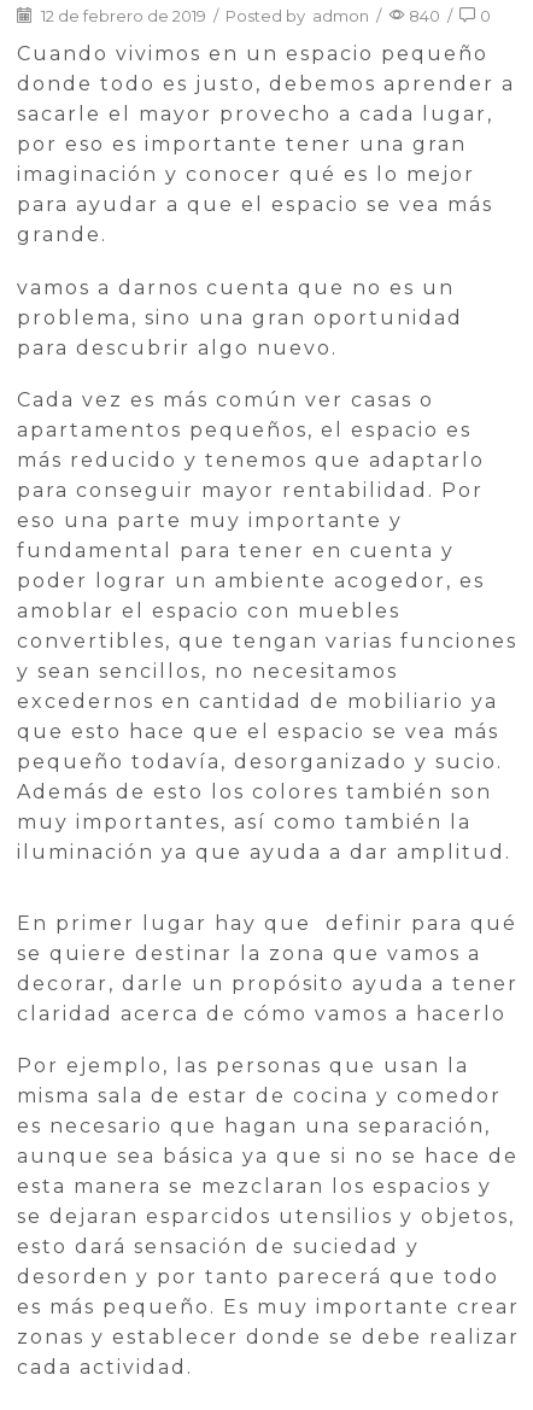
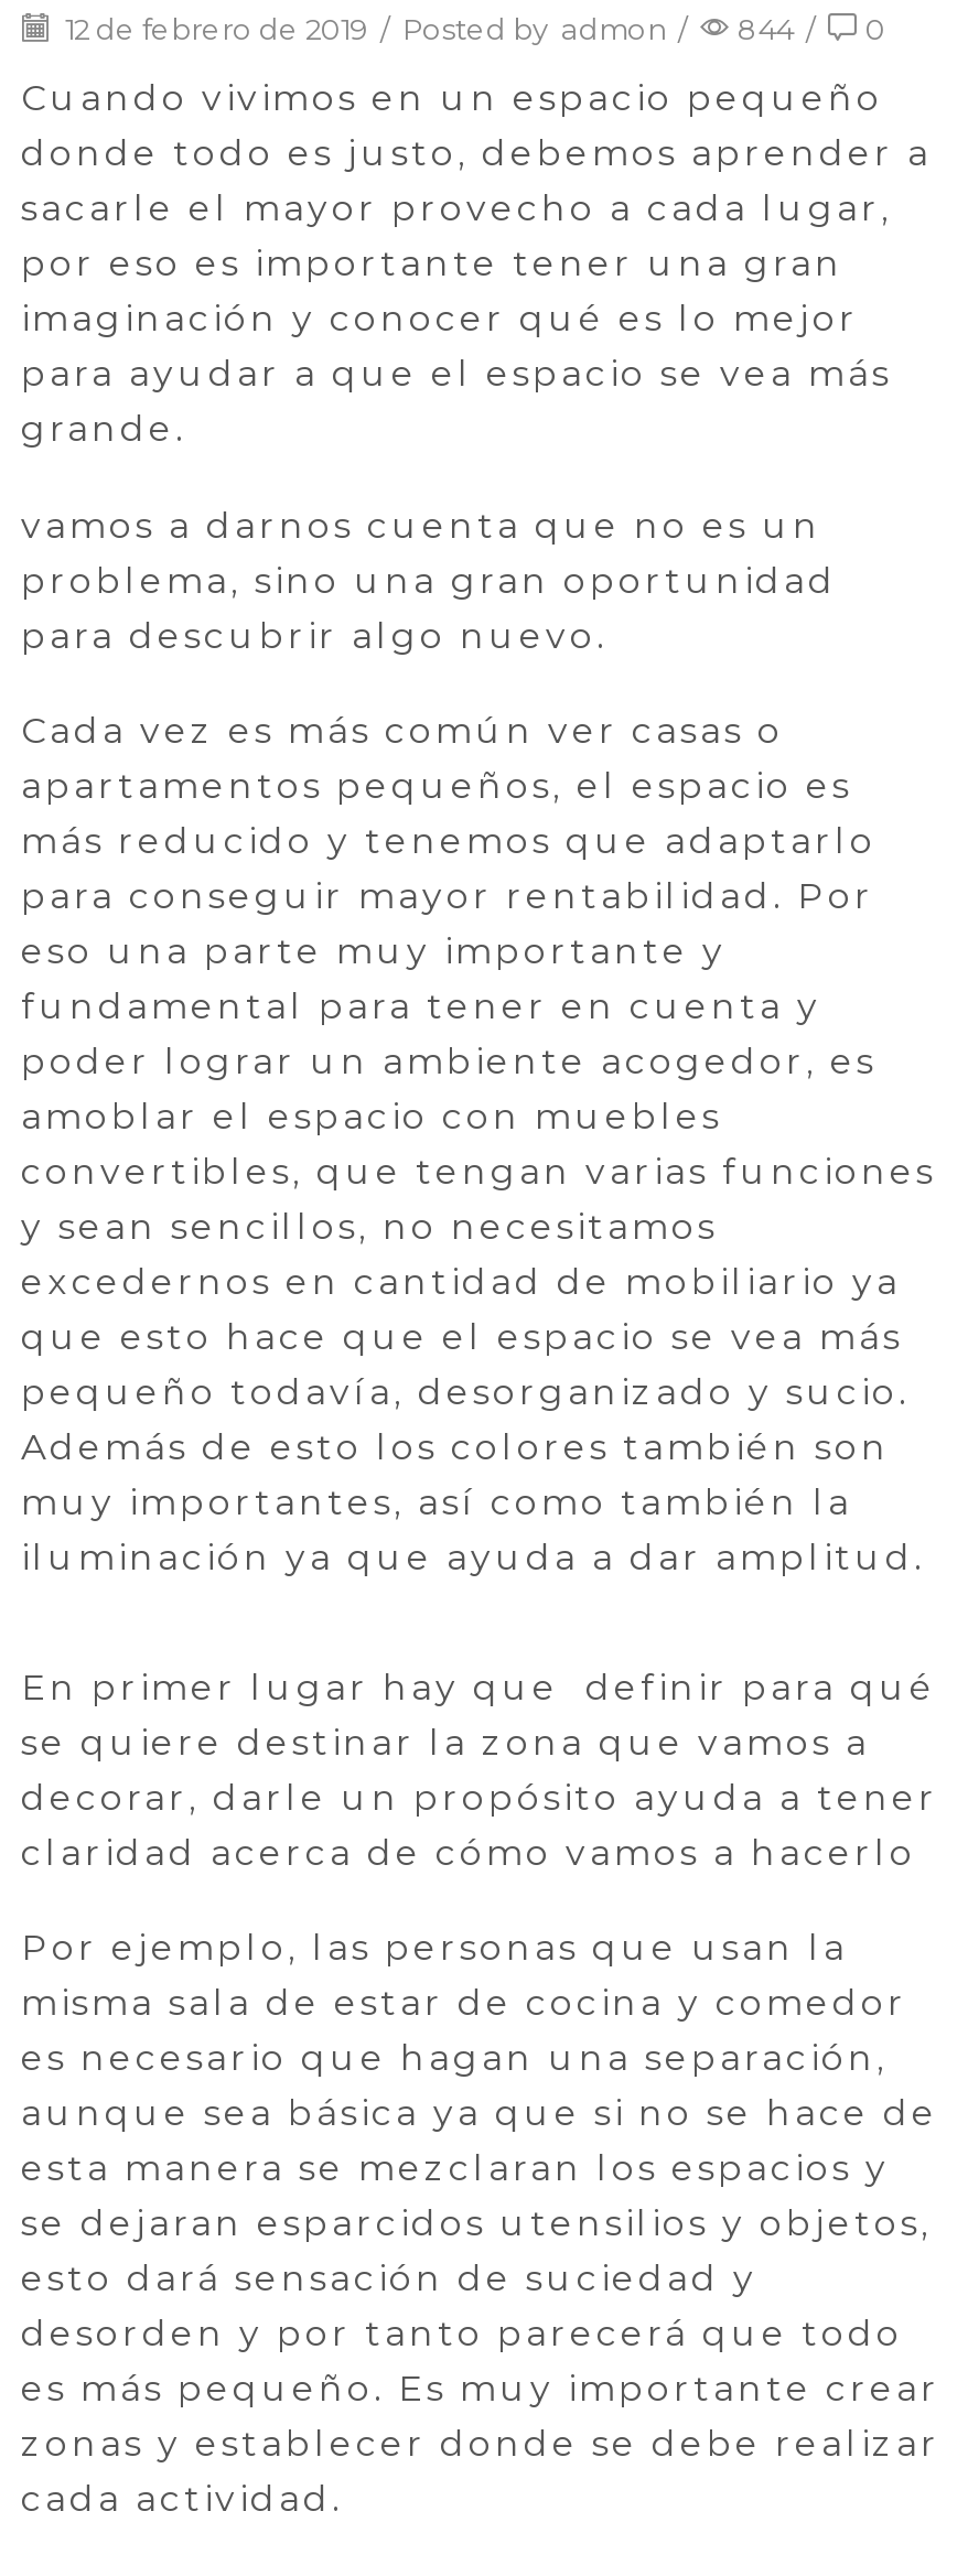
[409,6,452,25] 840 / -> [738,11,815,46] 844 /

